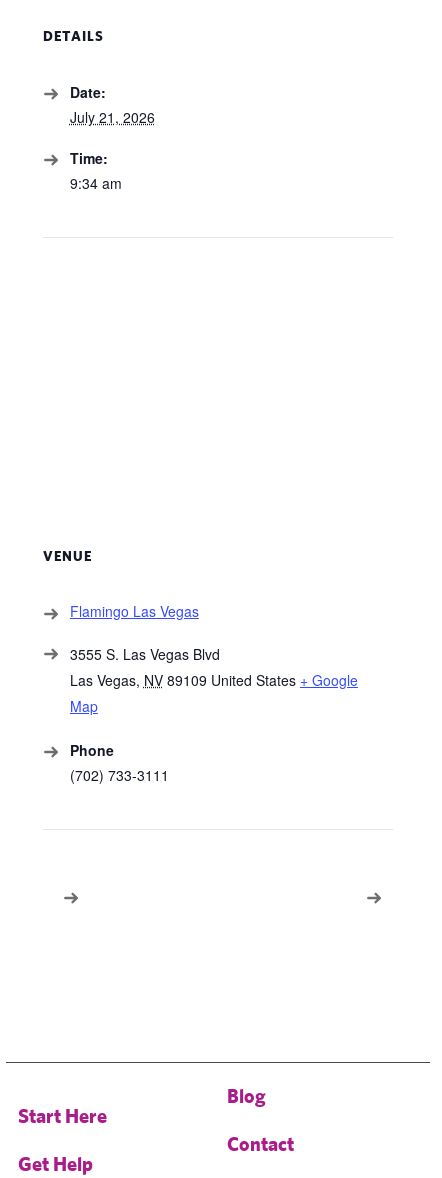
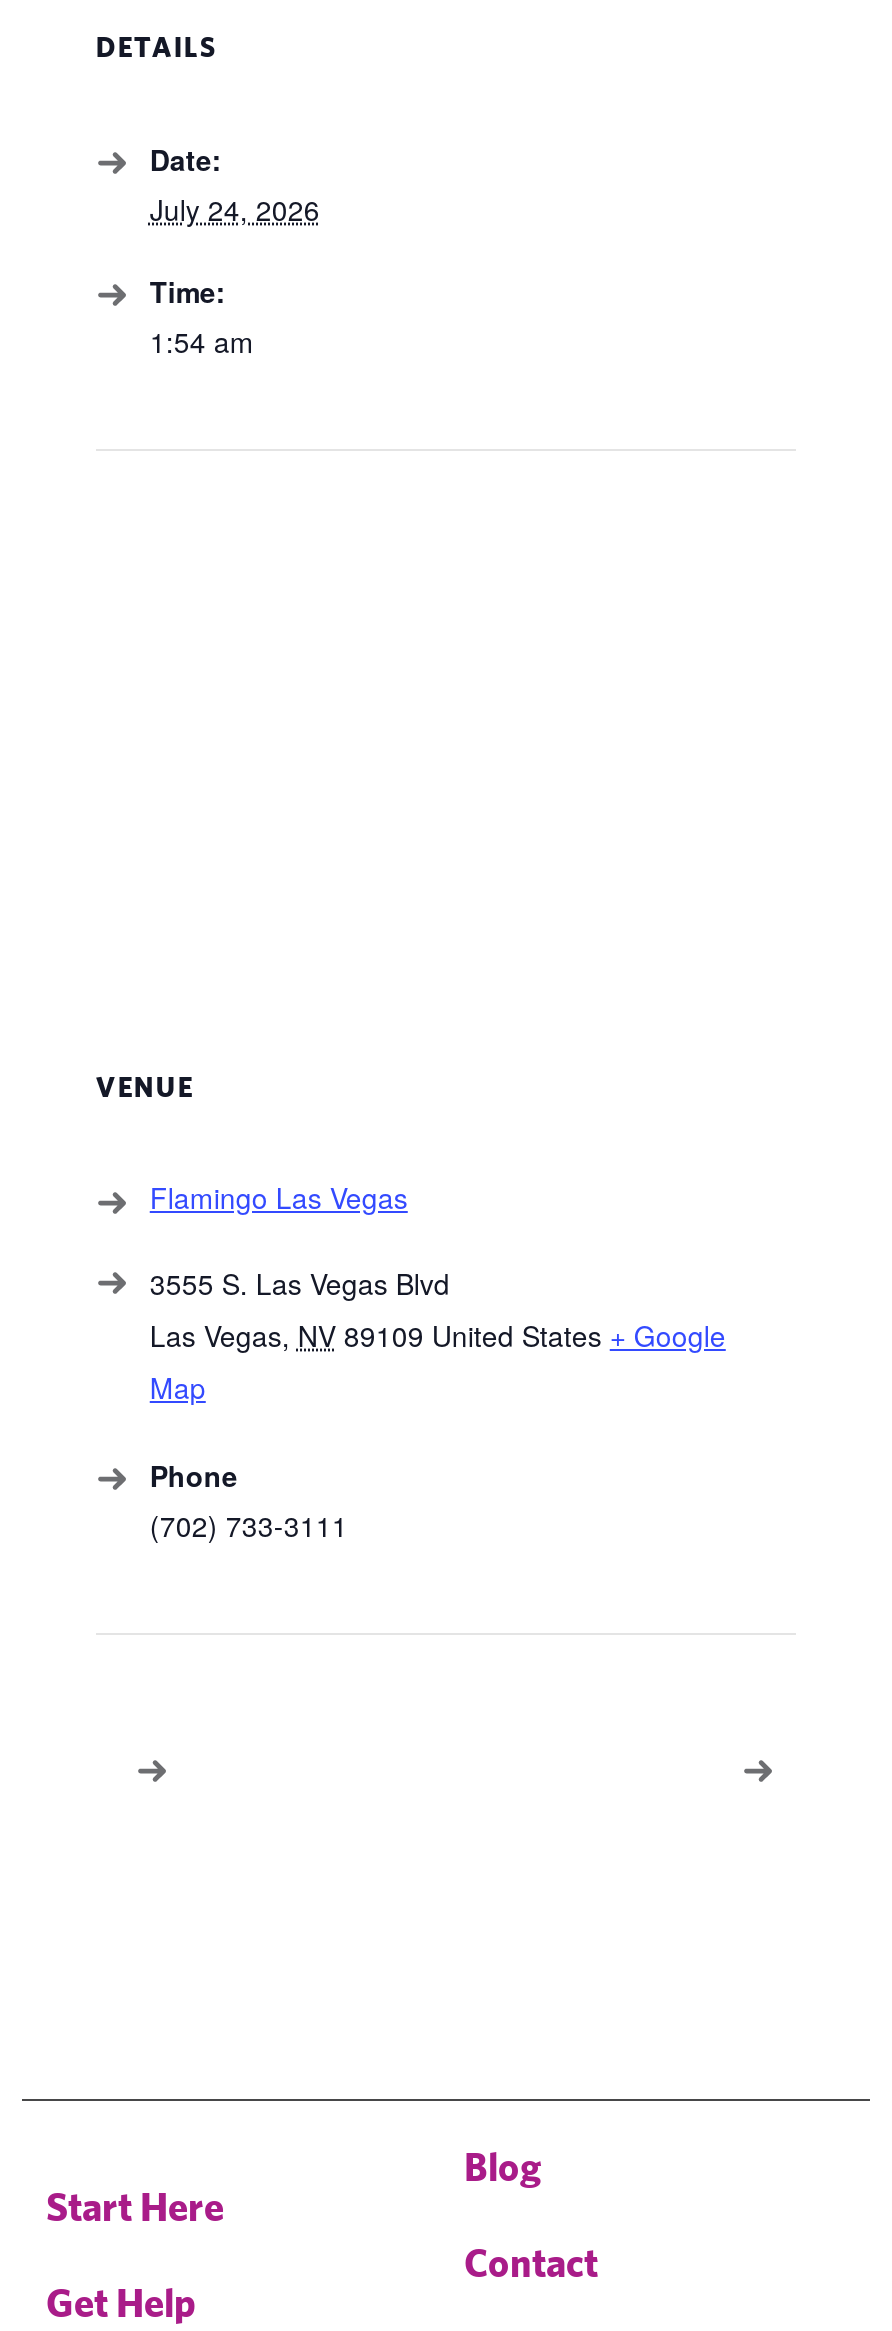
[70,107,155,127] July 21, 2026 -> [150,189,320,229] July 24, 2026
[70,173,122,193] 9:34 am -> [150,321,254,361] 1:54 am

